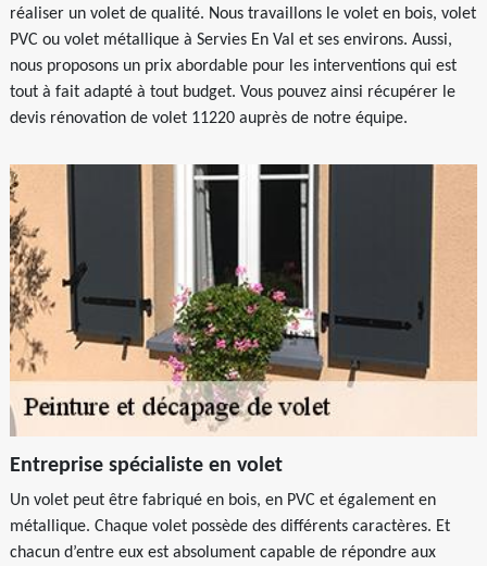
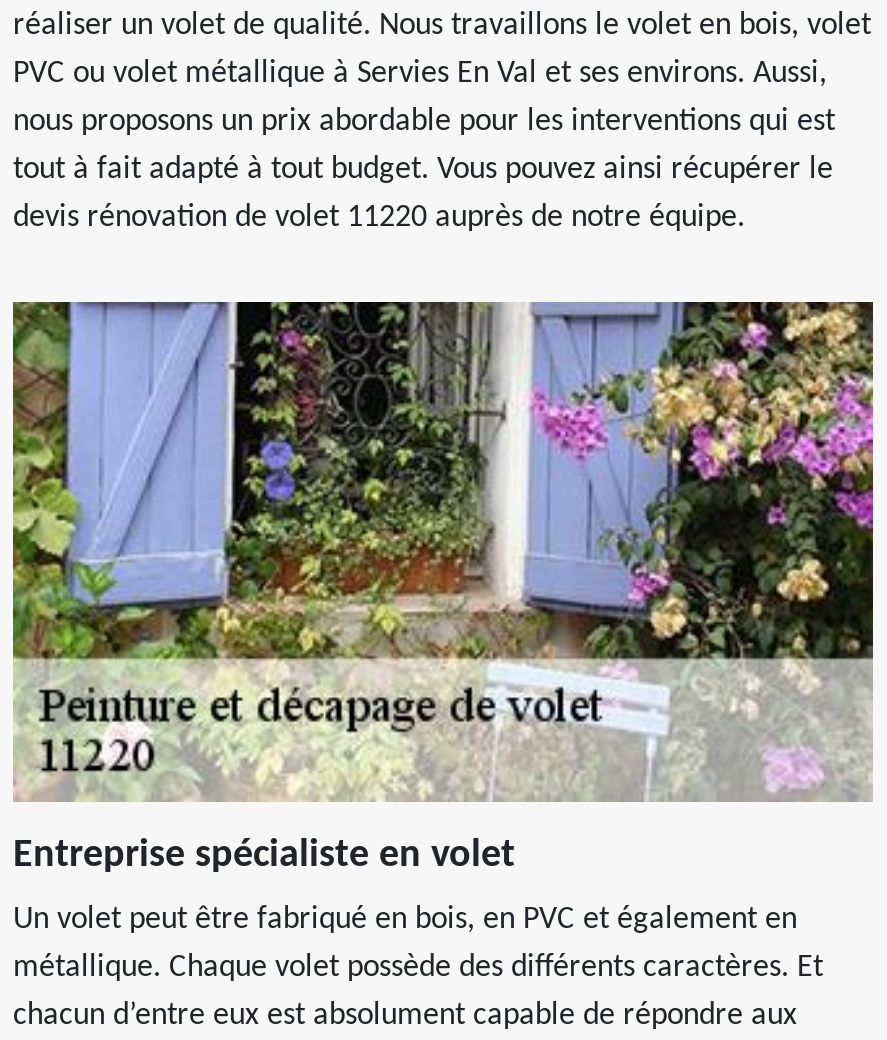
[10,163,477,435] [image] -> [11,300,875,802] [image]

